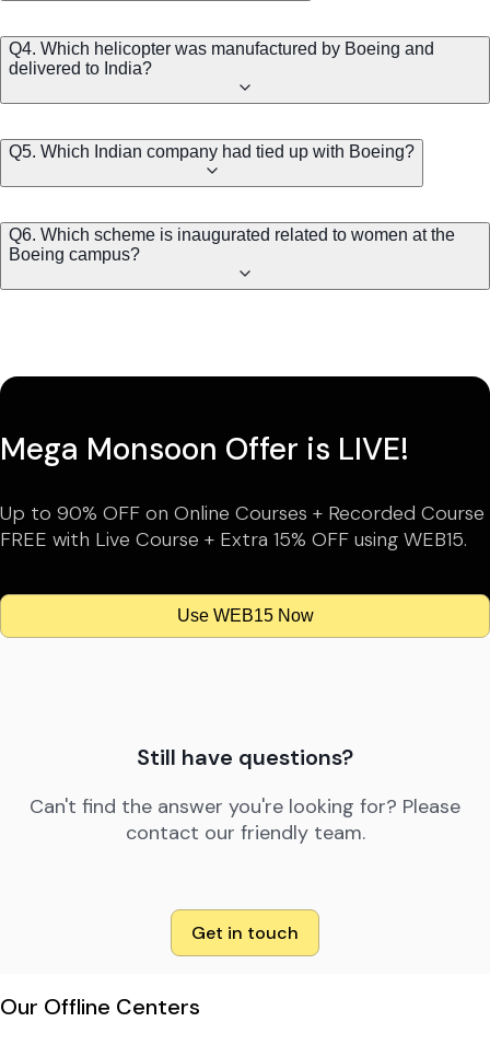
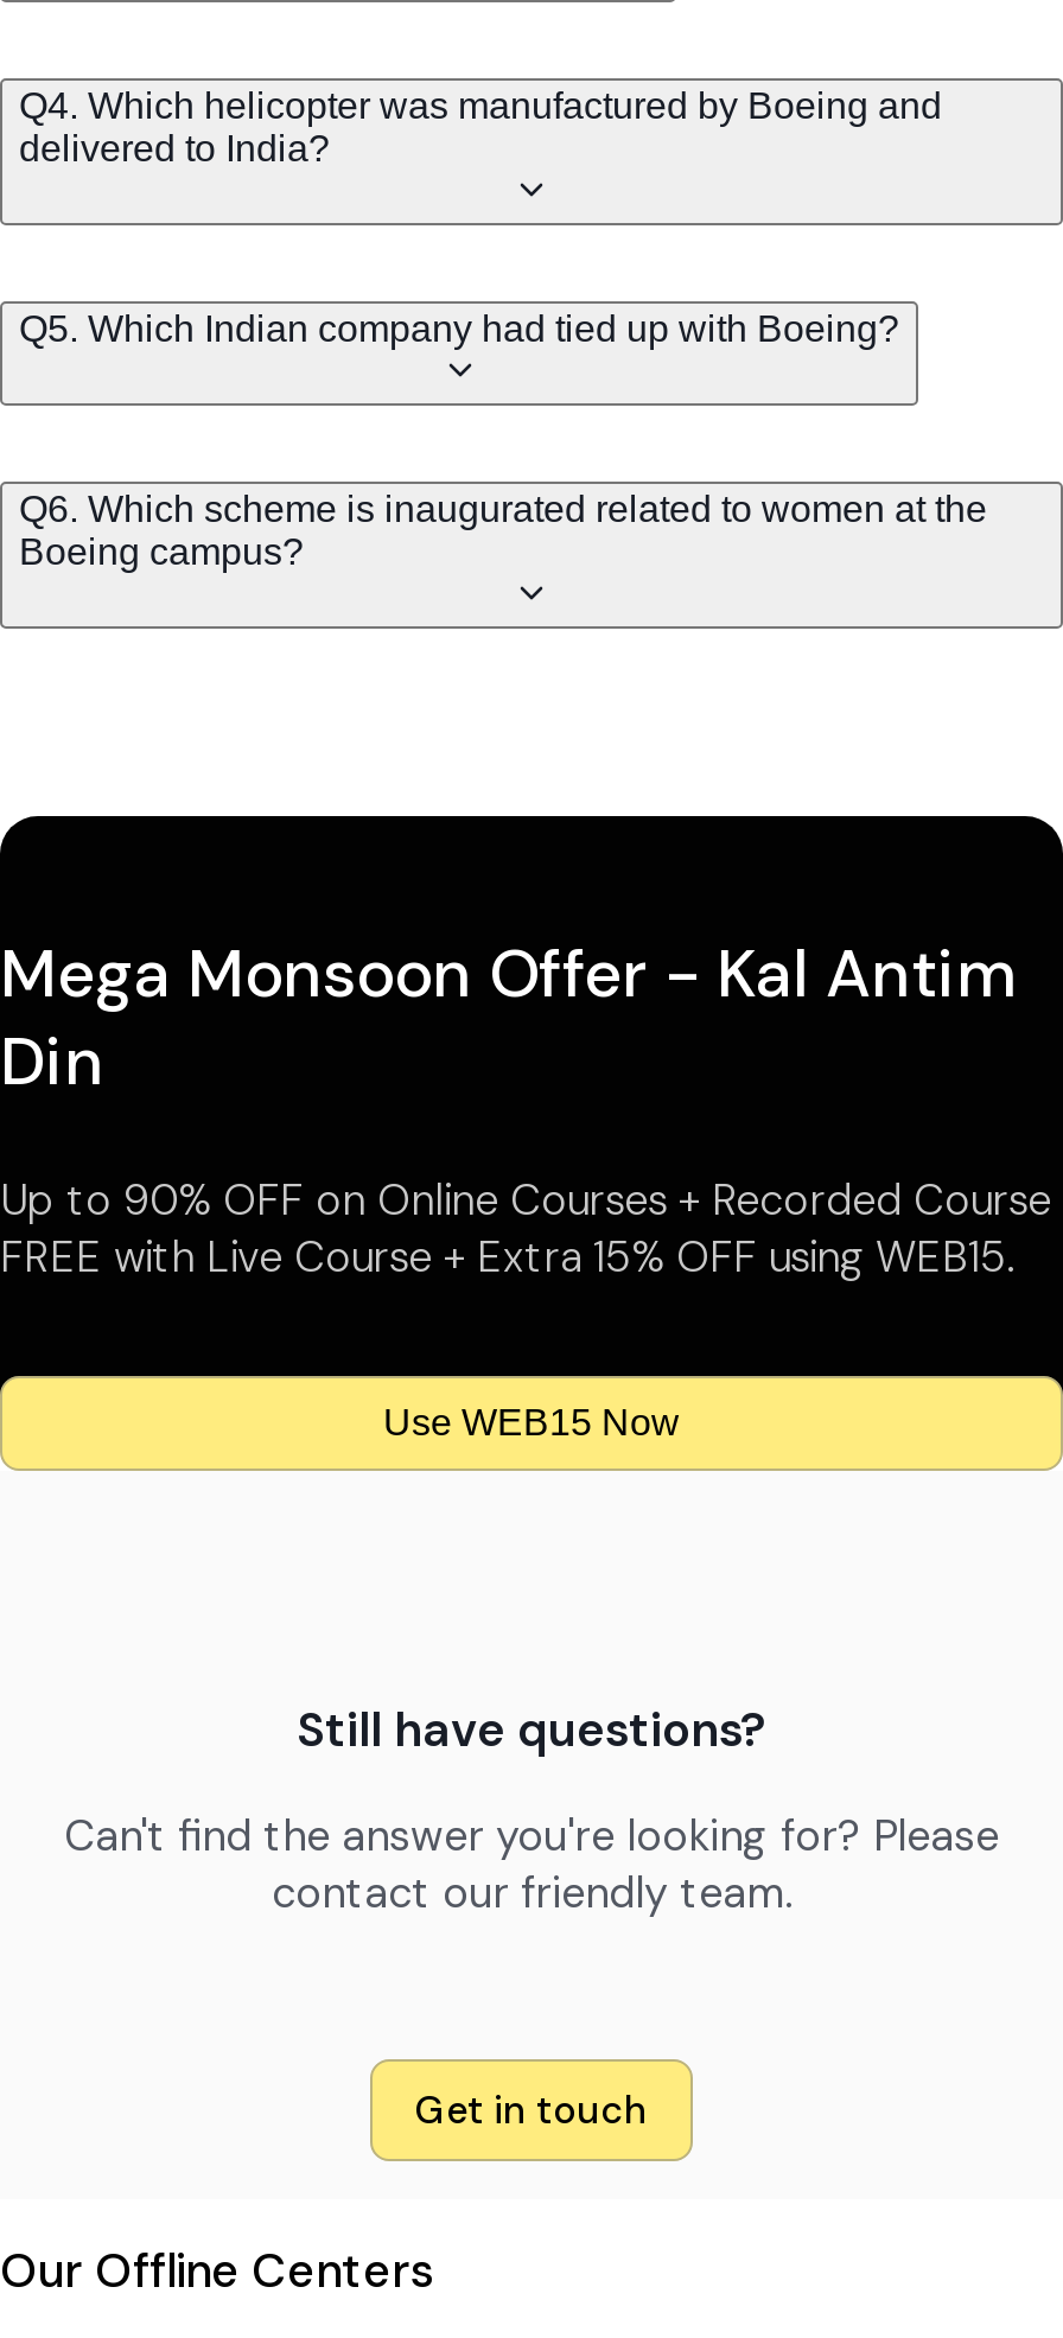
[0,429,409,470] Mega Monsoon Offer is LIVE! -> [0,931,1016,1106] Mega Monsoon Offer - Kal Antim | Din

